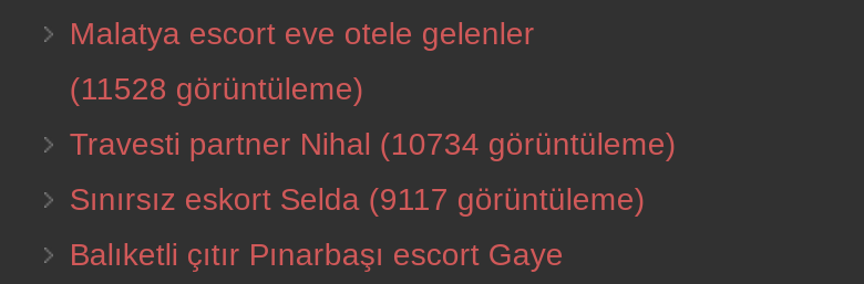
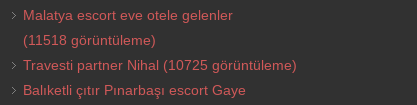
[70,71,677,217] (11528 görüntüleme) | Travesti partner Nihal (10734 görüntüleme) | Sınırsız eskort Selda (9117 görüntüleme) -> [23,32,297,73] (11518 görüntüleme) | Travesti partner Nihal (10725 görüntüleme)

